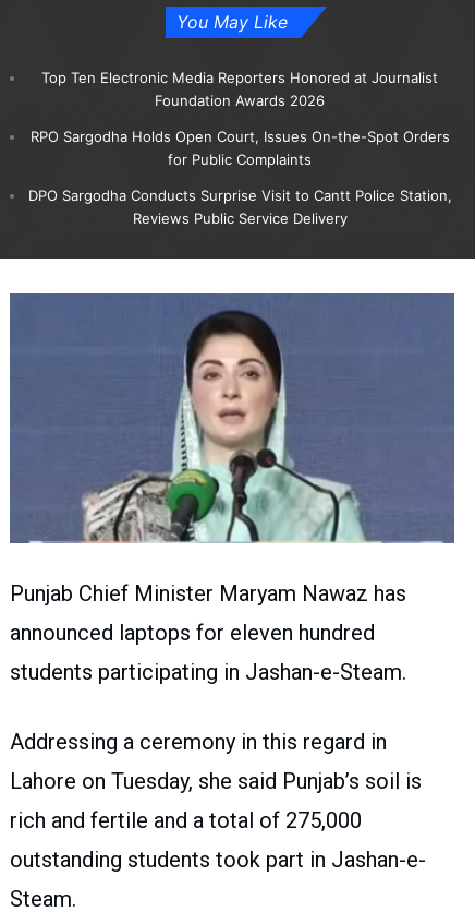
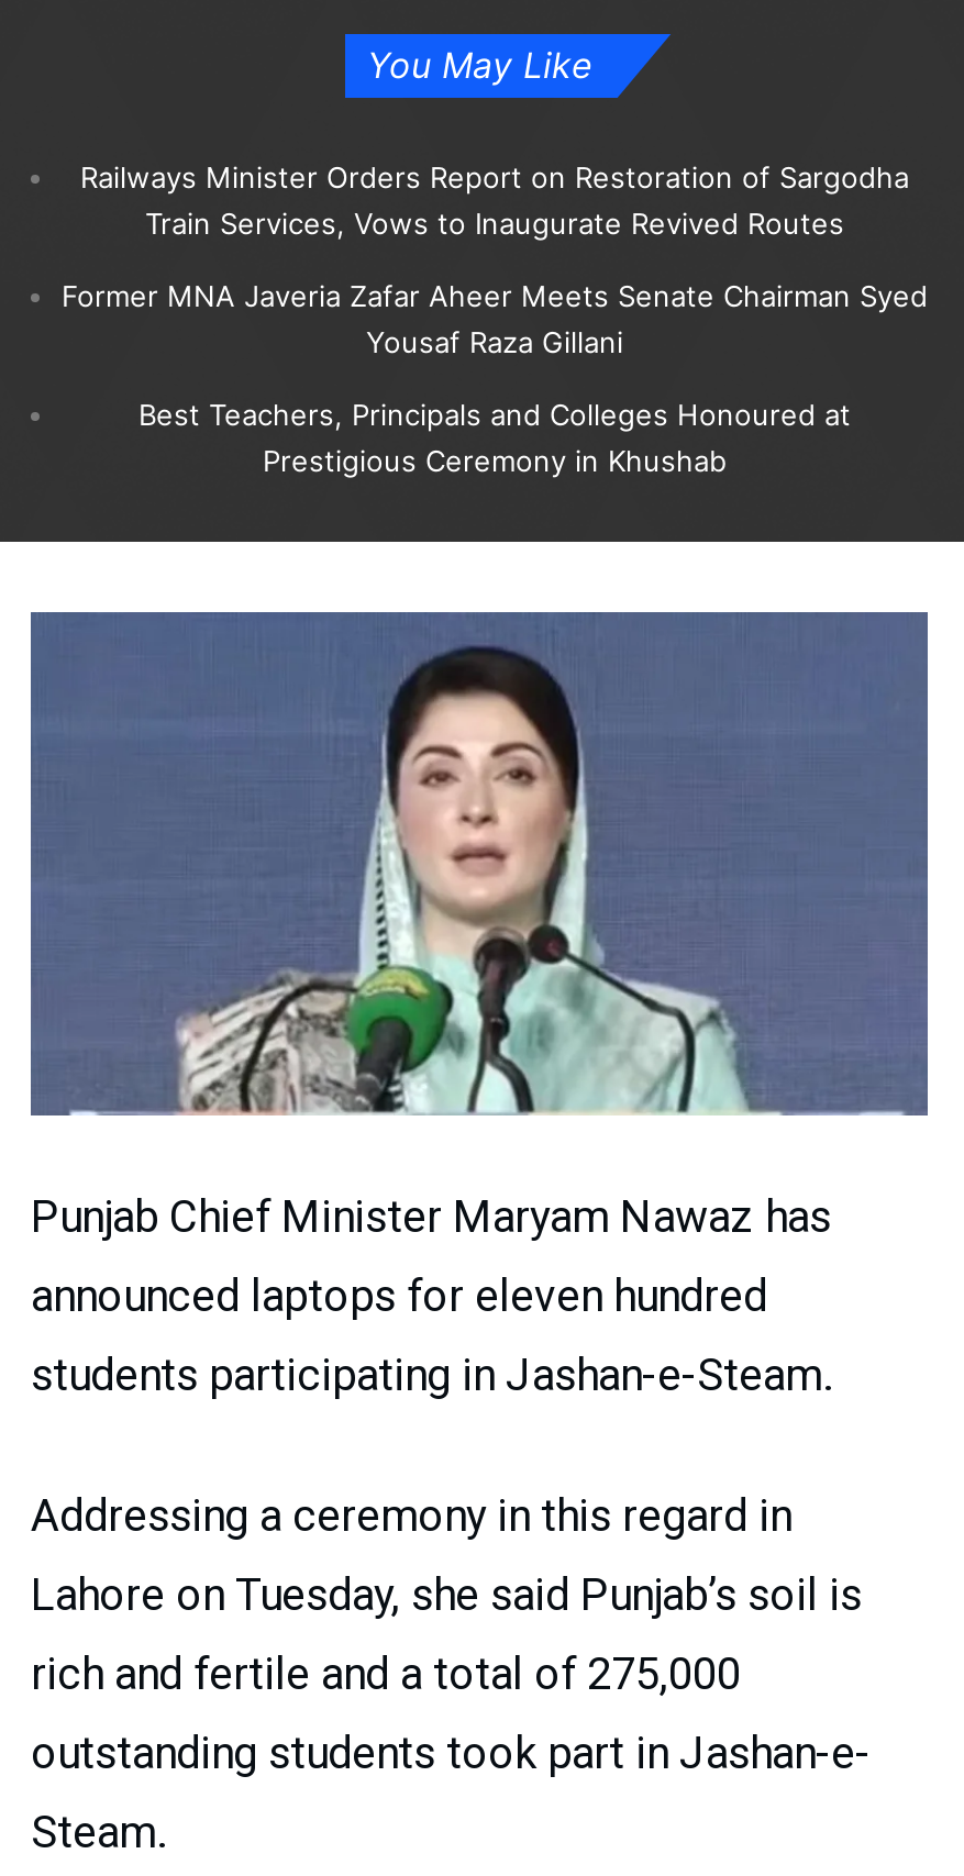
[41,69,438,109] Top Ten Electronic Media Reporters Honored at Journalist | Foundation Awards 2026 -> [80,159,909,241] Railways Minister Orders Report on Restoration of Sargodha | Train Services, Vows to Inaugurate Revived Routes
[30,128,449,168] RPO Sargodha Holds Open Court, Issues On-the-Spot Orders | for Public Complaints -> [62,278,928,359] Former MNA Javeria Zafar Aheer Meets Senate Chairman Syed | Yousaf Raza Gillani
[28,187,452,227] DPO Sargodha Conducts Surprise Visit to Cantt Police Station, | Reviews Public Service Delivery -> [138,397,851,478] Best Teachers, Principals and Colleges Honoured at | Prestigious Ceremony in Khushab

